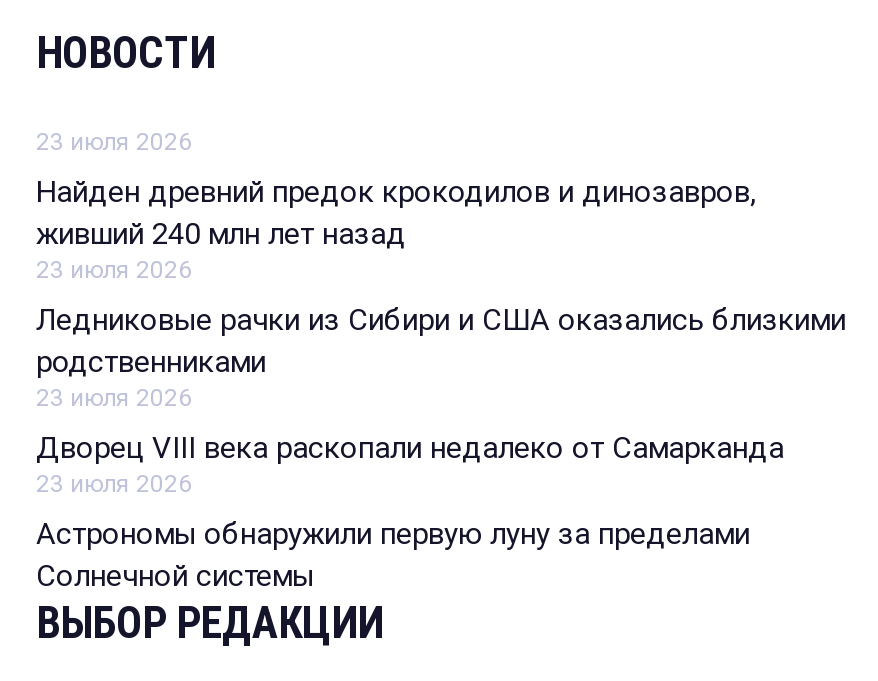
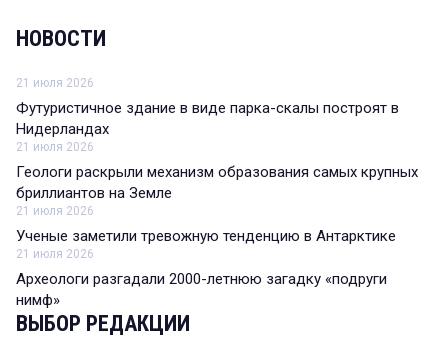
[36,128,192,156] 23 июля 2026 -> [16,76,94,90] 21 июля 2026
[36,174,756,284] Найден древний предок крокодилов и динозавров, | живший 240 млн лет назад | 23 июля 2026 -> [16,99,399,154] Футуристичное здание в виде парка-скалы построят в | Нидерландах | 21 июля 2026
[36,302,846,412] Ледниковые рачки из Сибири и США оказались близкими | родственниками | 23 июля 2026 -> [16,163,418,218] Геологи раскрыли механизм образования самых крупных | бриллиантов на Земле | 21 июля 2026
[36,430,784,498] Дворец VIII века раскопали недалеко от Самарканда | 23 июля 2026 -> [16,227,396,261] Ученые заметили тревожную тенденцию в Антарктике | 21 июля 2026
[36,516,750,594] Астрономы обнаружили первую луну за пределами | Солнечной системы -> [16,270,387,309] Археологи разгадали 2000-летнюю загадку «подруги | нимф»

